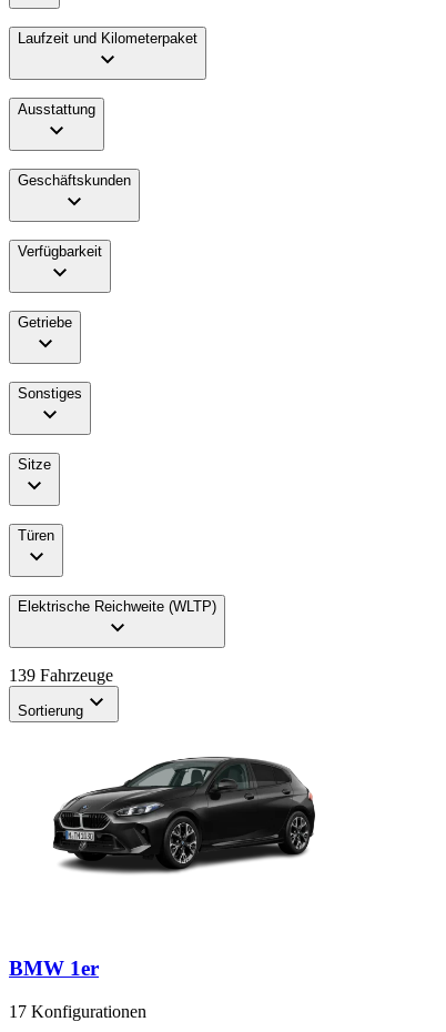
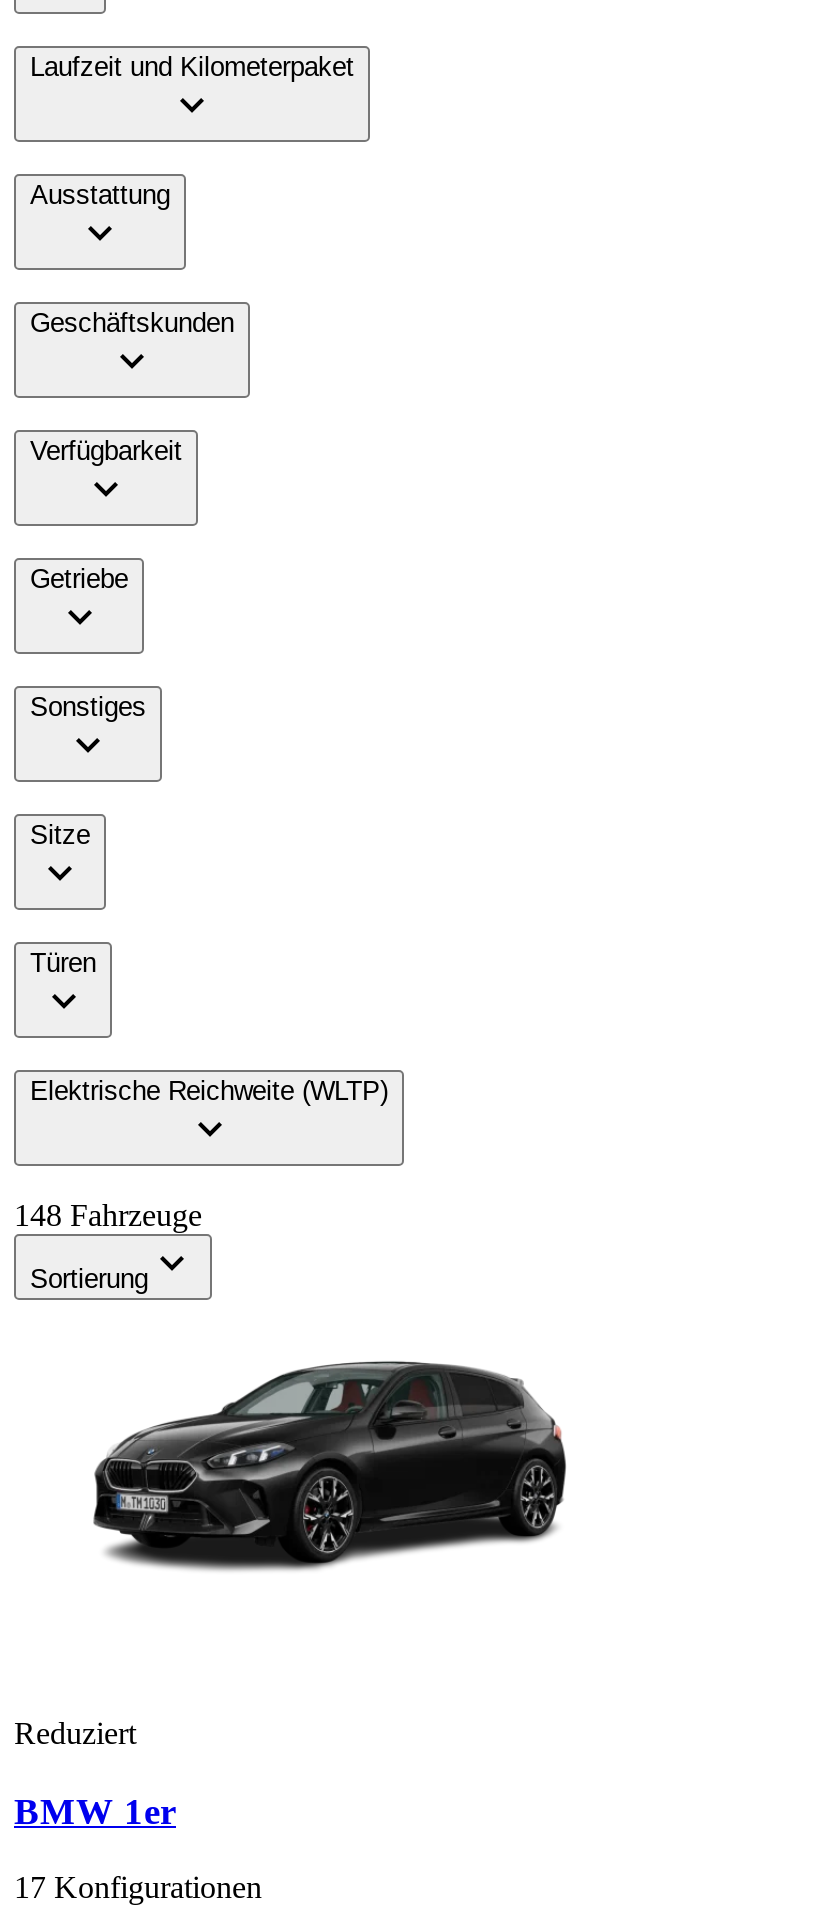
[9,666,113,685] 139 Fahrzeuge -> [14,1197,202,1231] 148 Fahrzeuge
none -> [14,1715,136,1749] Reduziert

